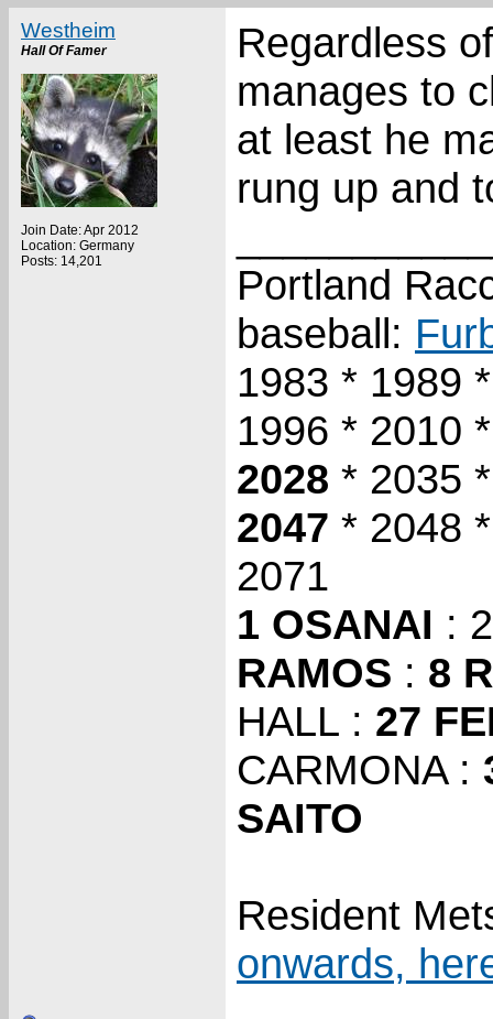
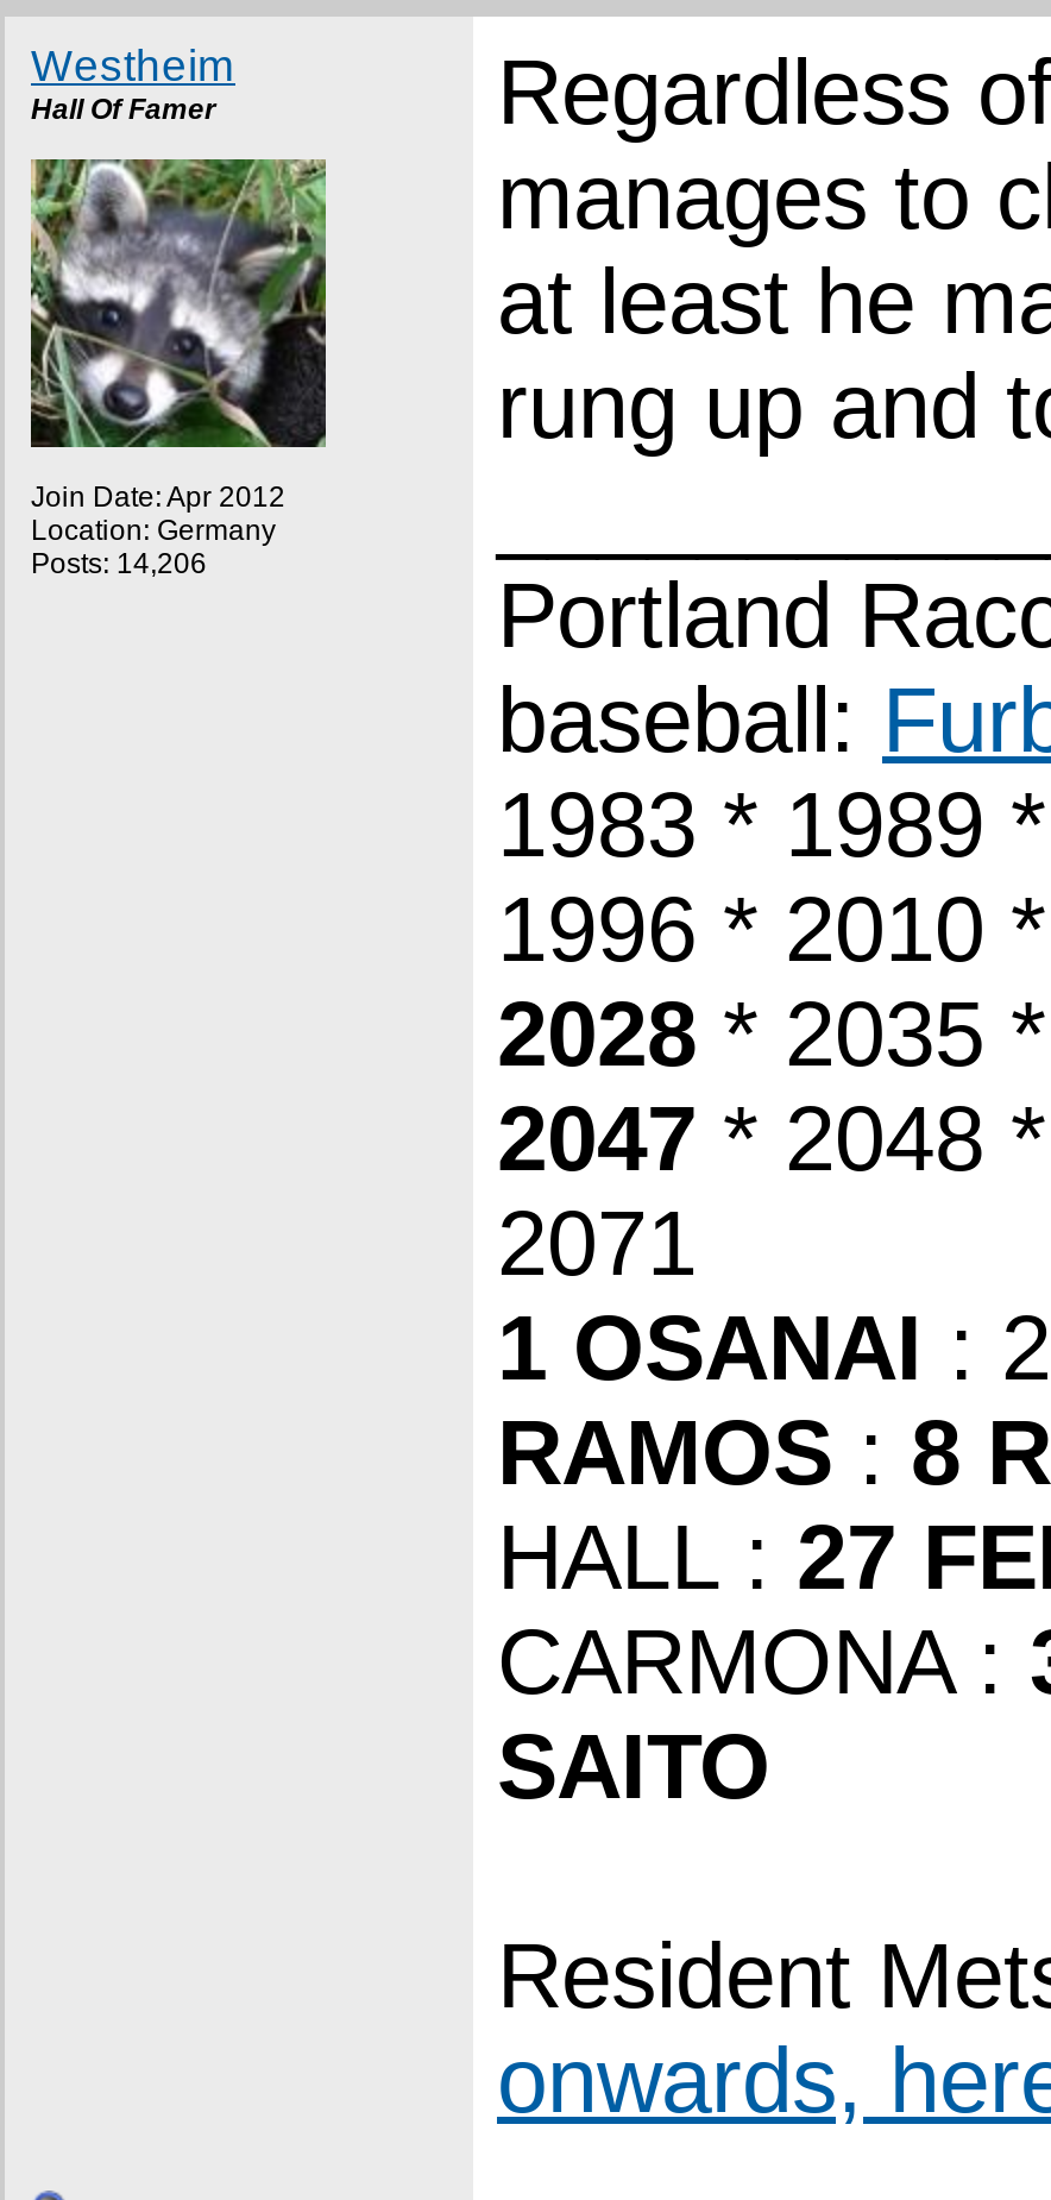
[21,253,102,269] Posts: 14,201 -> [31,547,207,580] Posts: 14,206

